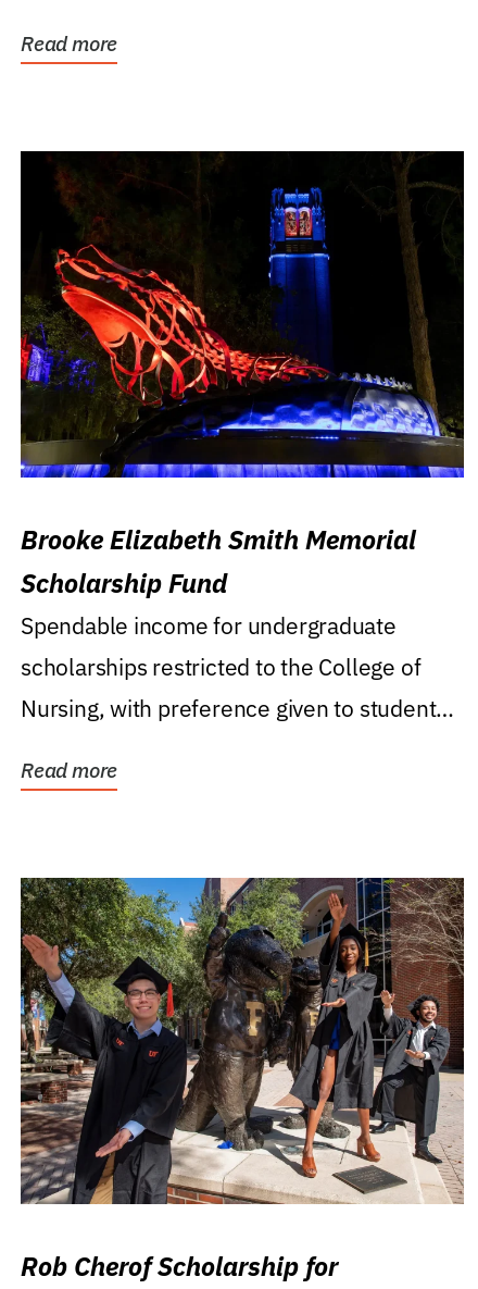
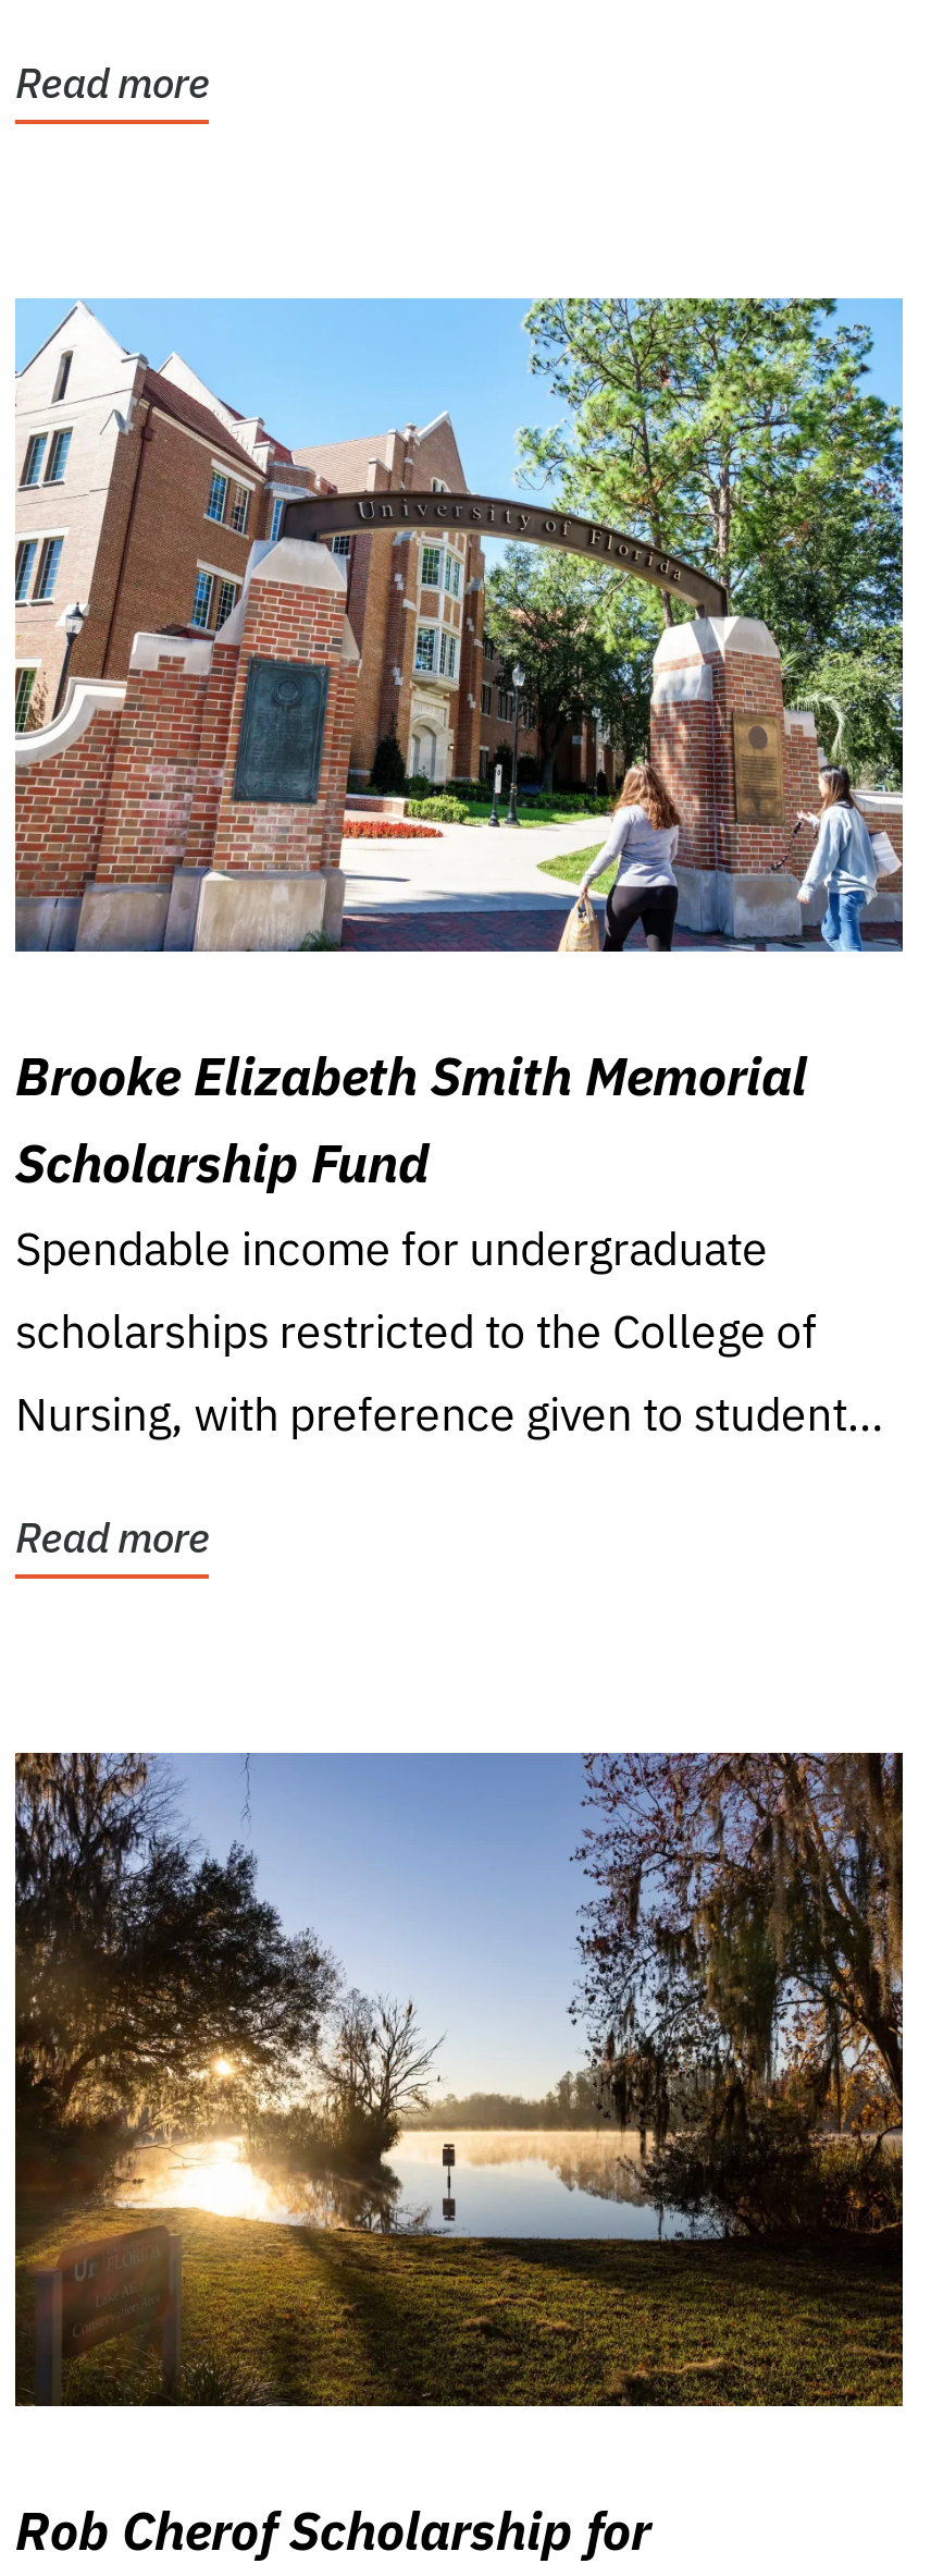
[20,150,465,479] [image] -> [13,296,905,954] [image]
[20,877,465,1205] [image] -> [13,1751,905,2408] [image]

